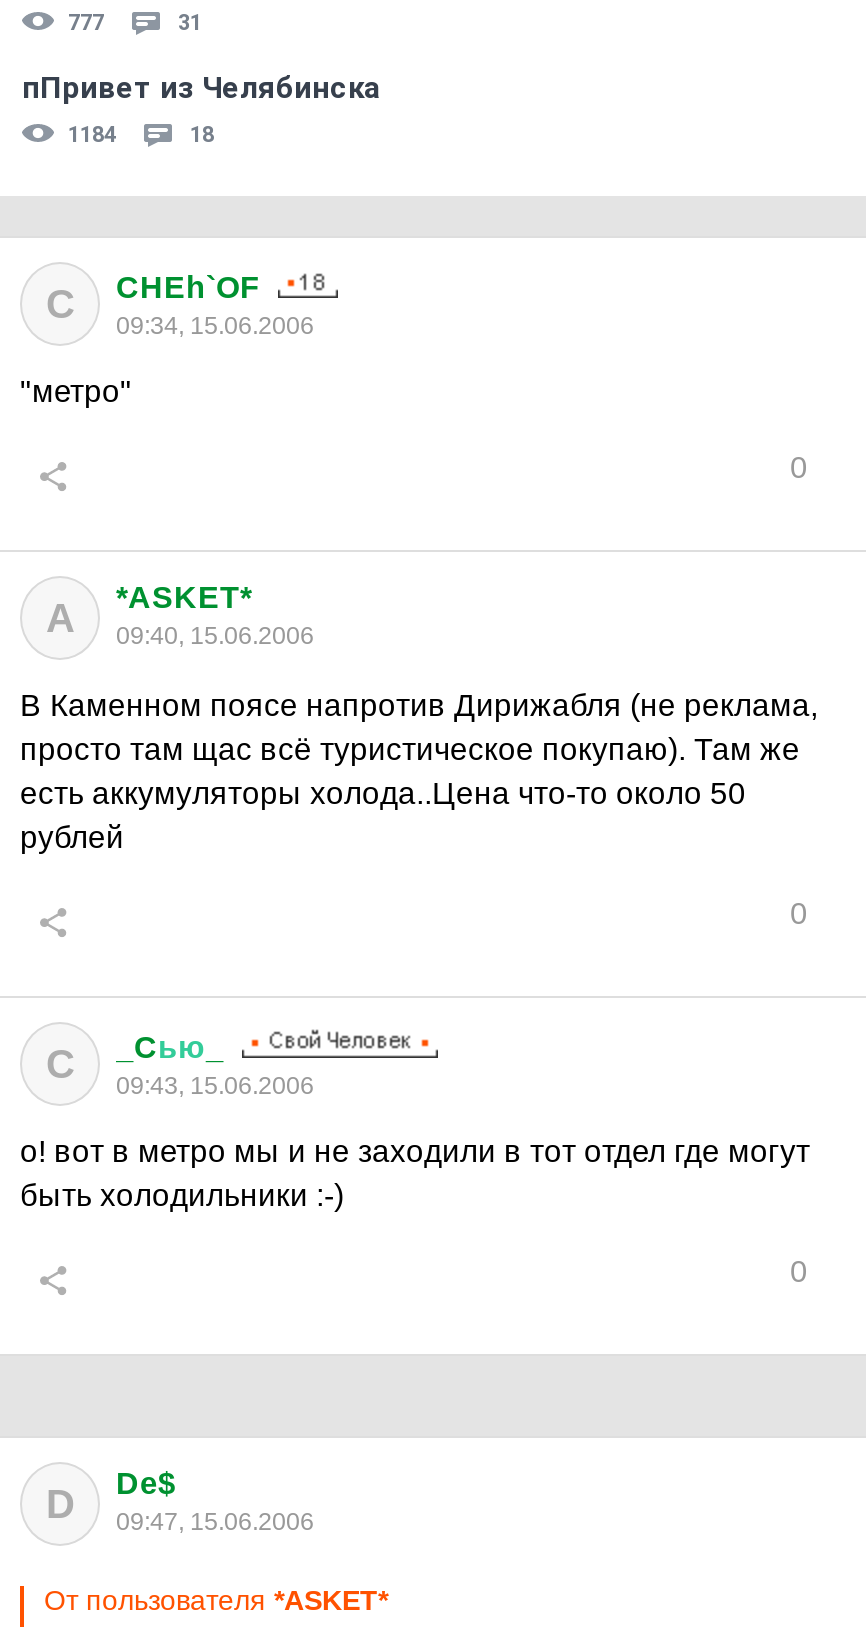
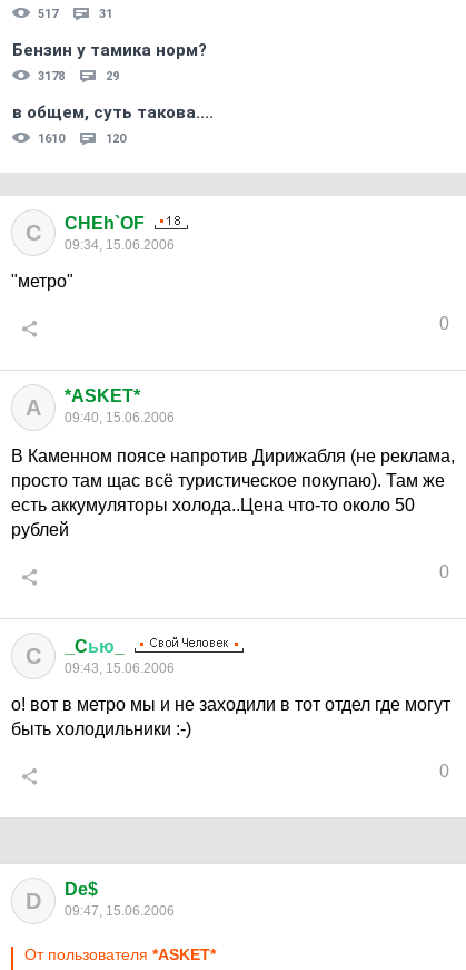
[68,10,104,36] 777 -> [38,7,58,21] 517
[22,70,382,148] пПривет из Челябинска | 1184 | 18 -> [12,40,214,146] Бензин у тамика норм? | 3178 | 29 | в общем, суть такова.... | 1610 | 120

